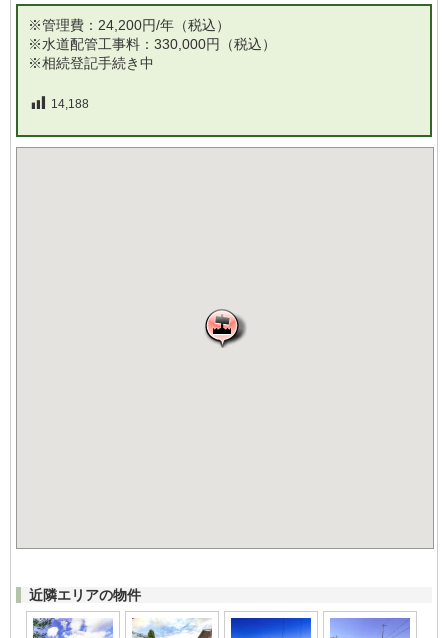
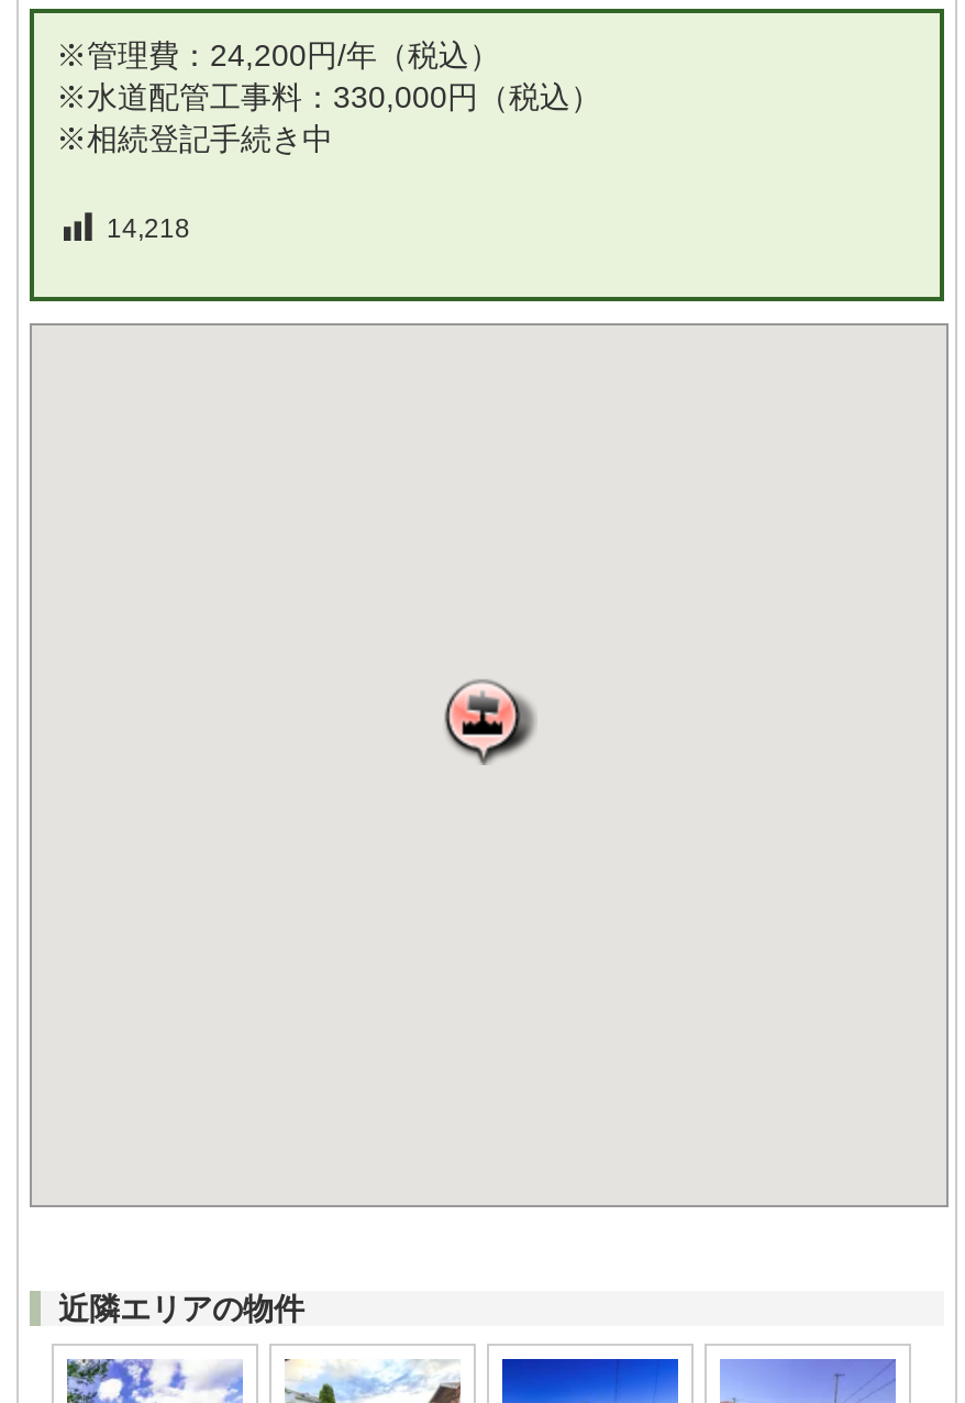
[51,97,89,111] 14,188 -> [107,213,190,244] 14,218

